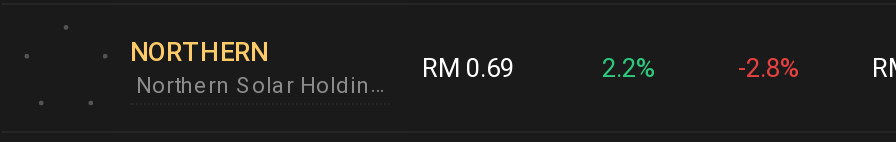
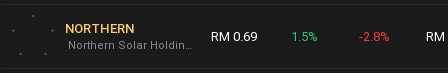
[602,53,656,83] 2.2% -> [291,29,318,44] 1.5%

